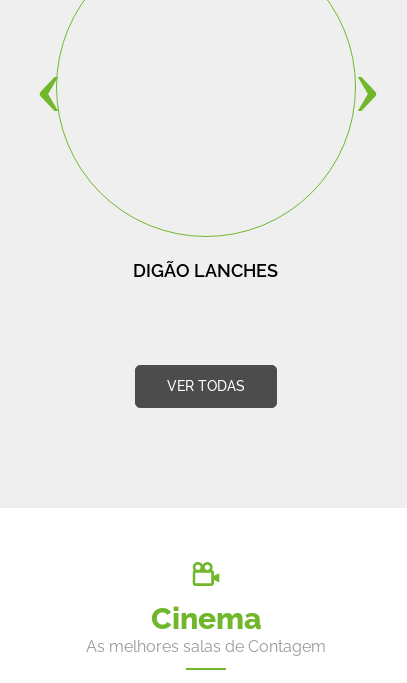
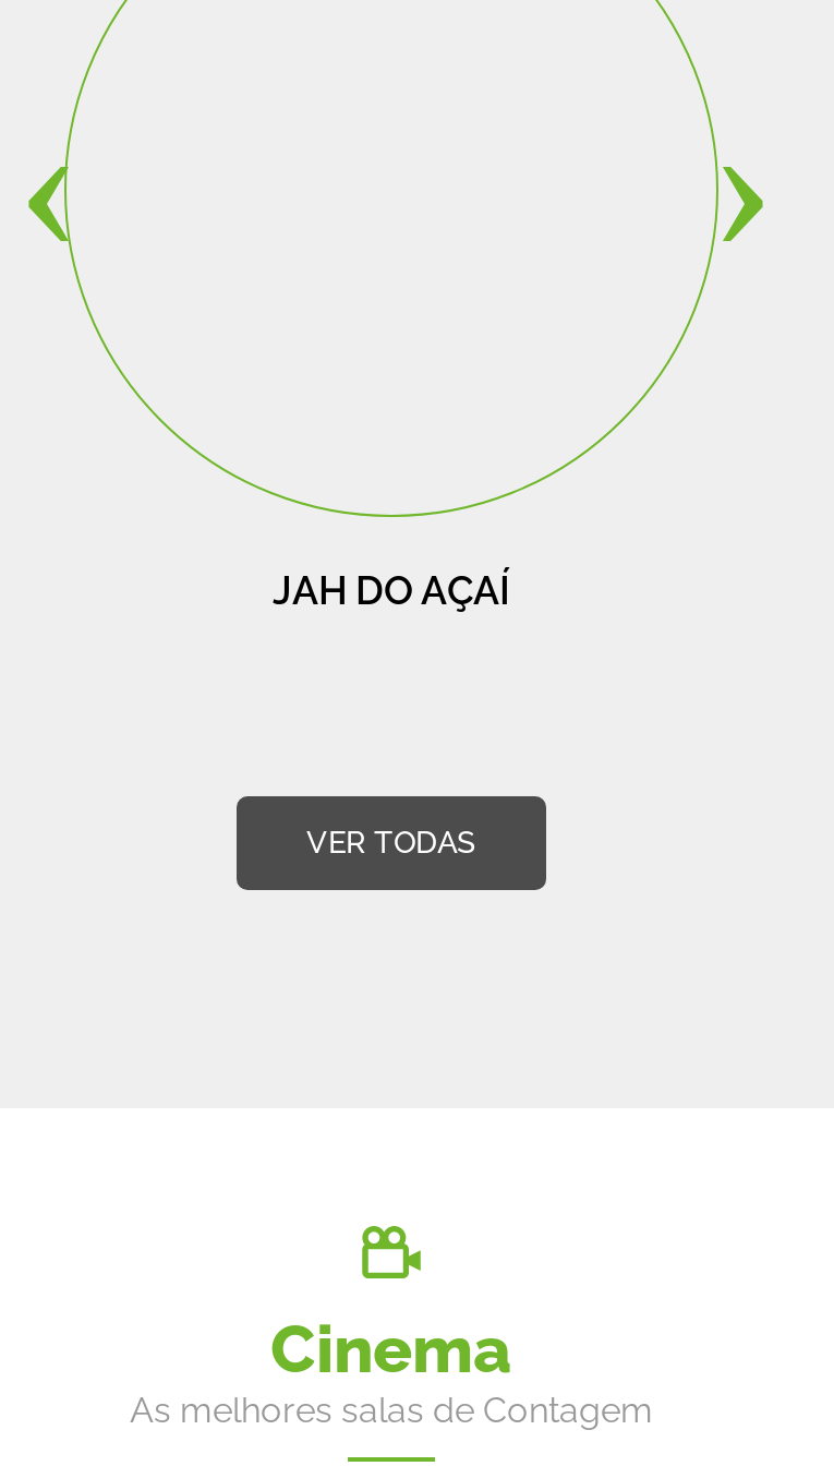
[133,260,278,281] DIGÃO LANCHES -> [273,567,510,613] JAH DO AÇAÍ

